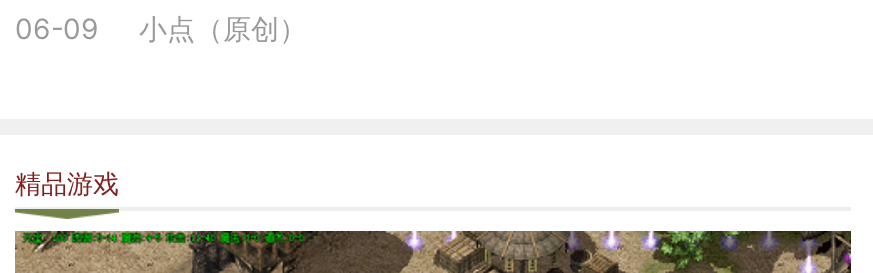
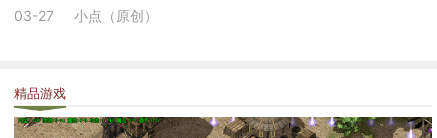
[15,12,307,46] 06-09 小点（原创） -> [14,7,158,24] 03-27 小点（原创）

